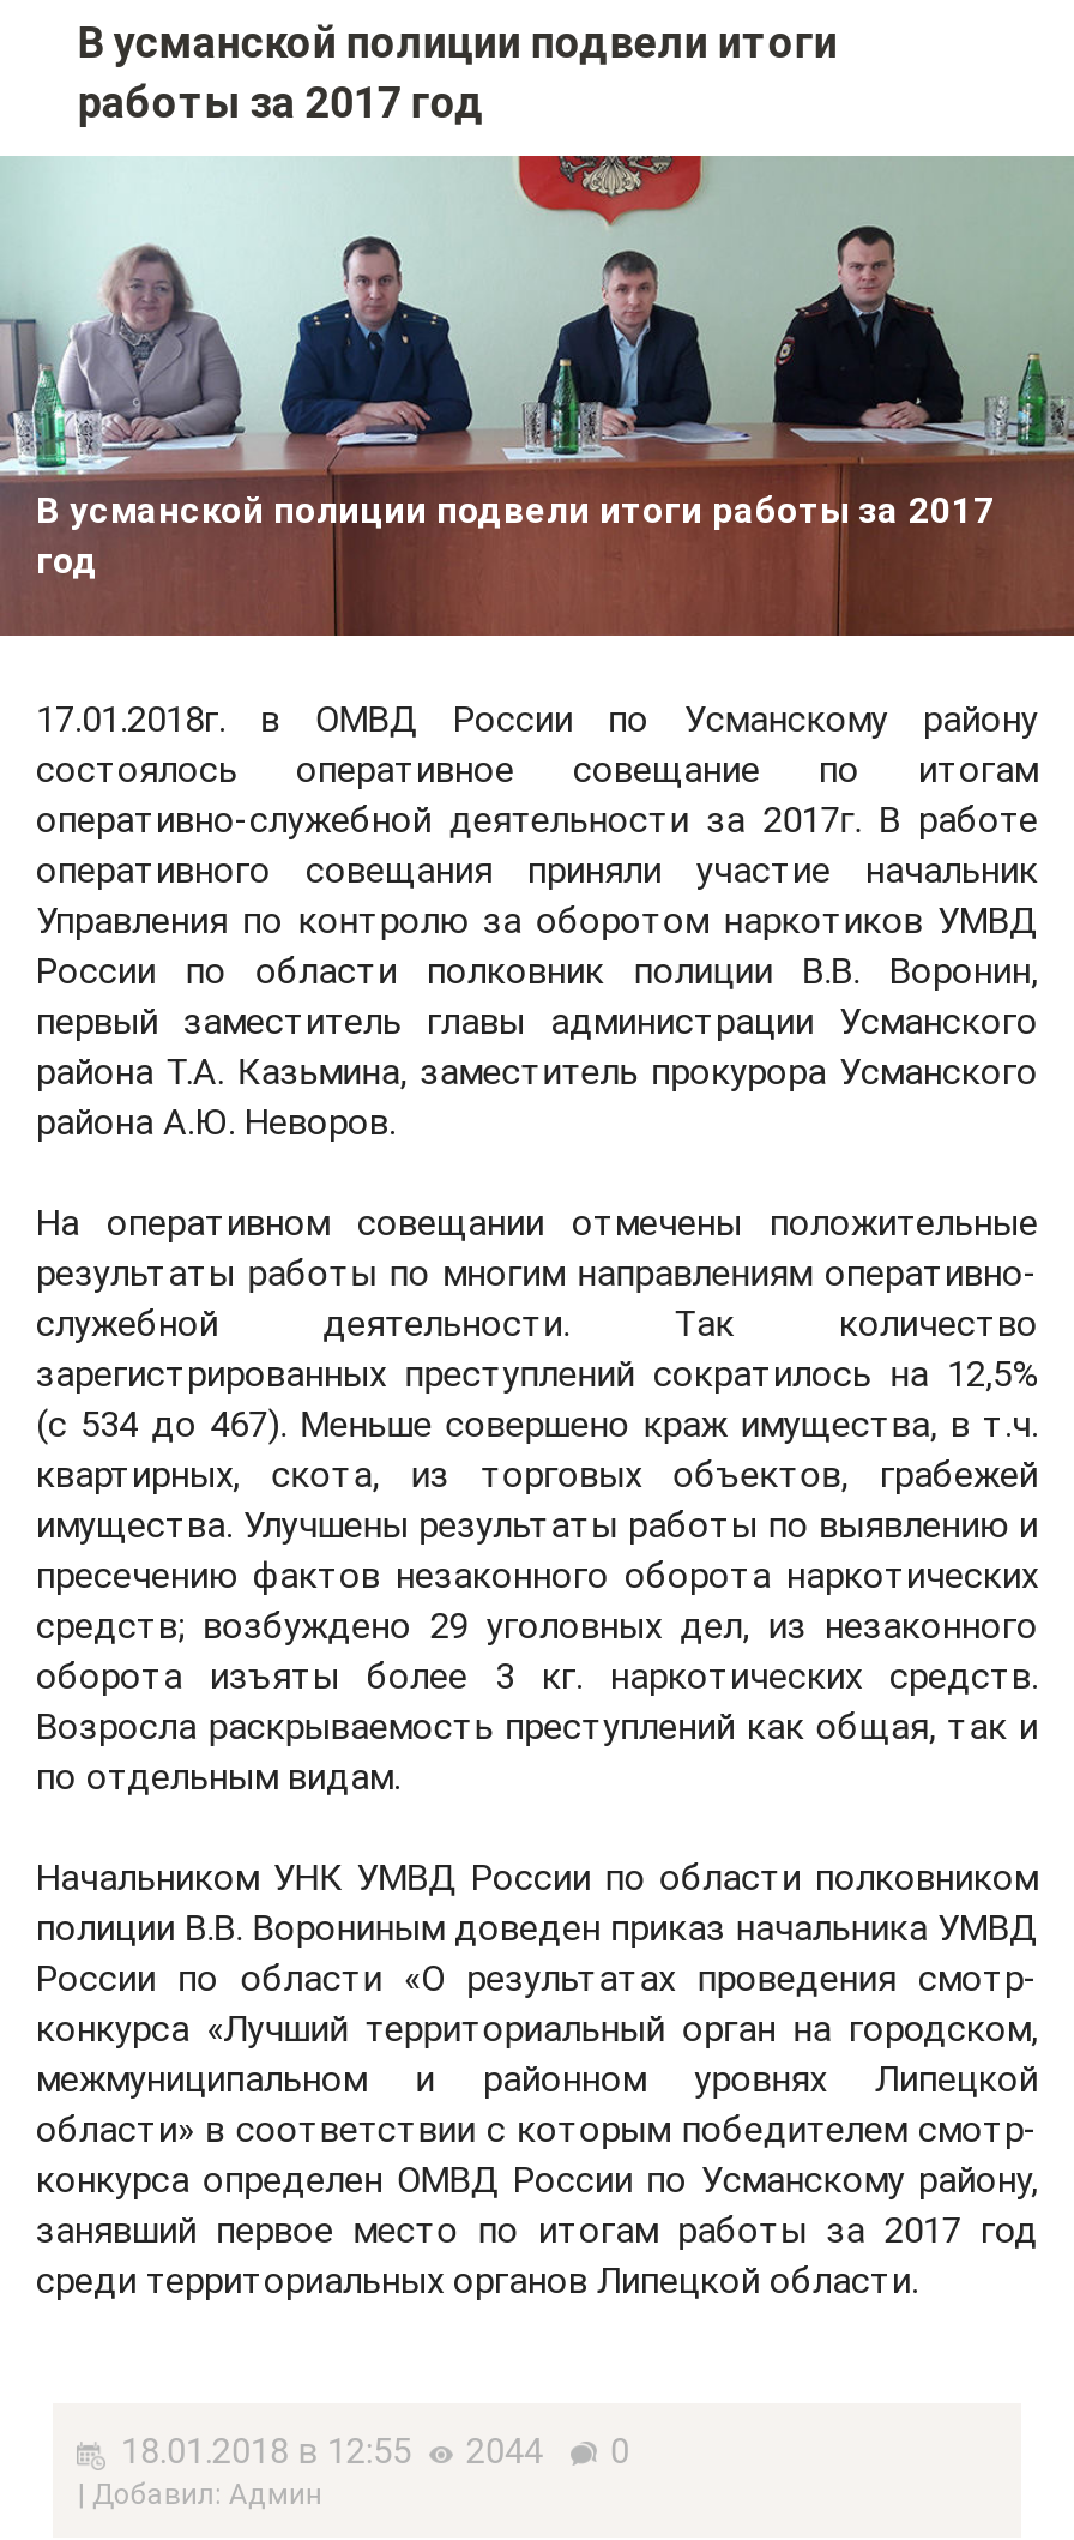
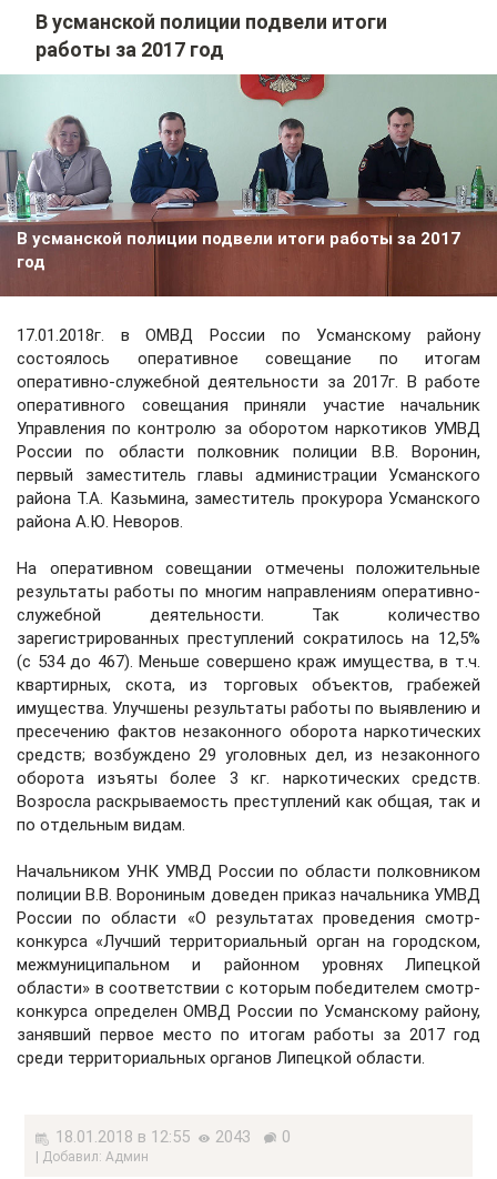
[121,2430,629,2473] 18.01.2018 в 12:55 2044 0 -> [56,1127,291,1147] 18.01.2018 в 12:55 2043 0

